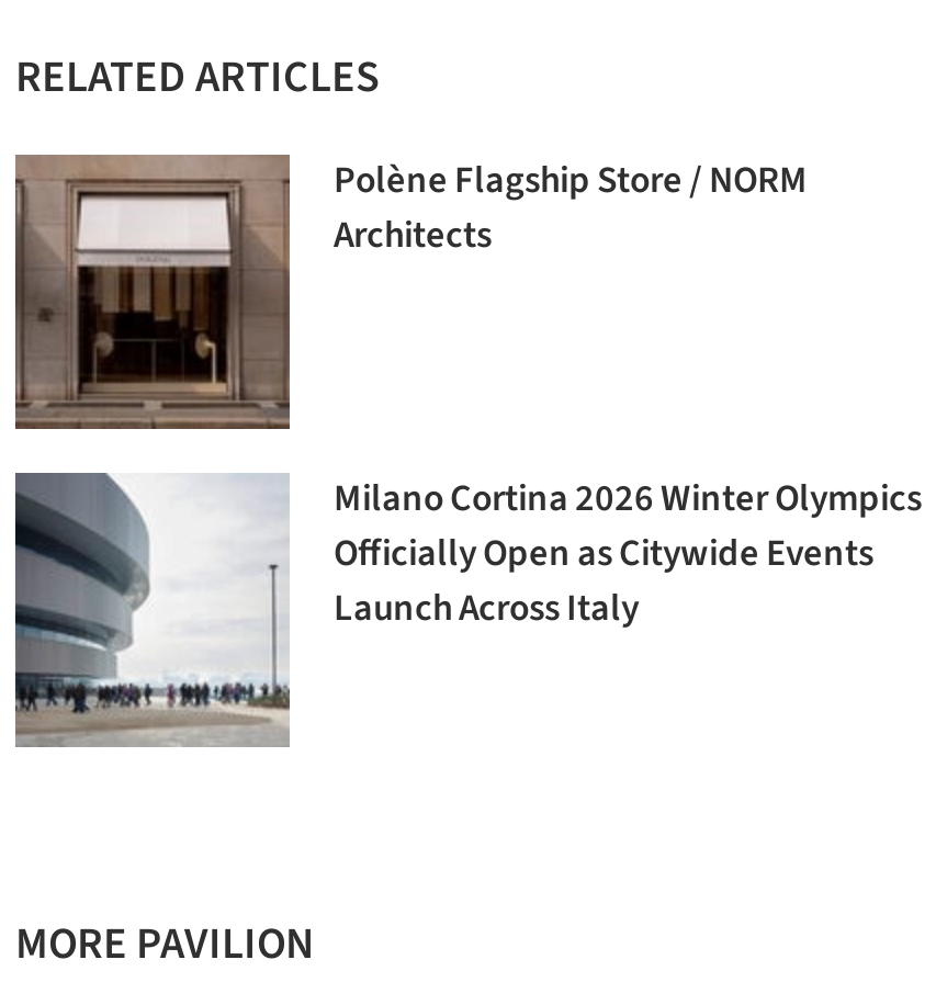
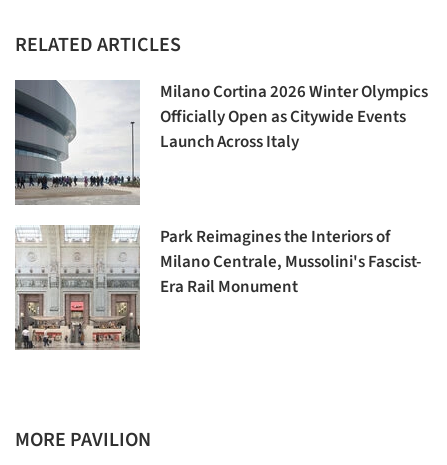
[13,154,808,429] [image] | Polène Flagship Store / NORM | Architects -> none
moved [11,472,922,747] -> [13,80,428,205]: [image] | Milano Cortina 2026 Winter Olympics | Officially Open as Citywide Events | Launch Across Italy
none -> [15,225,421,349] [image] | Park Reimagines the Interiors of | Milano Centrale, Mussolini's Fascist- | Era Rail Monument

